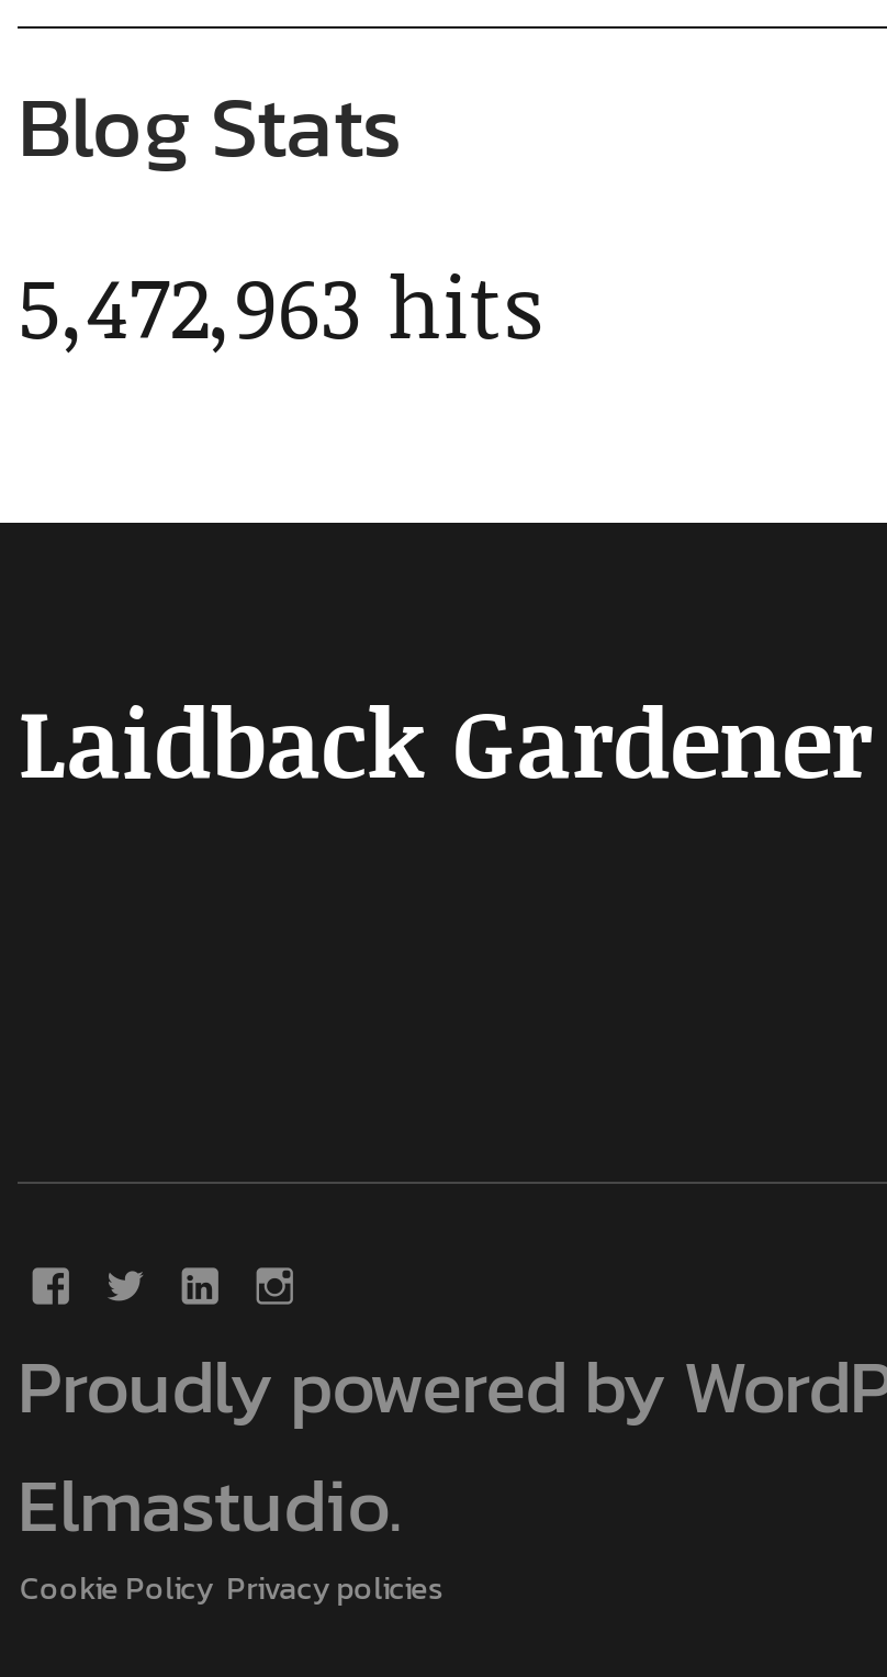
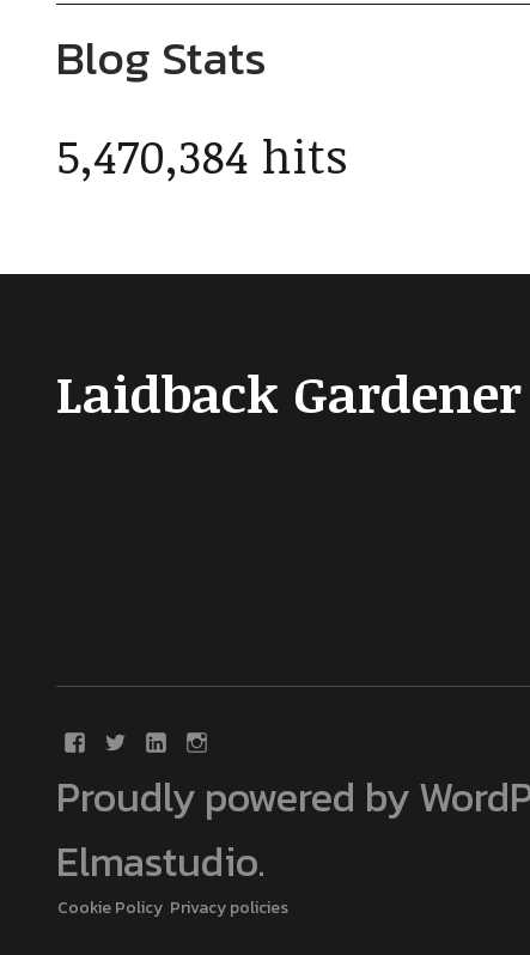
[18,246,545,362] 5,472,963 hits -> [56,123,348,187] 5,470,384 hits

